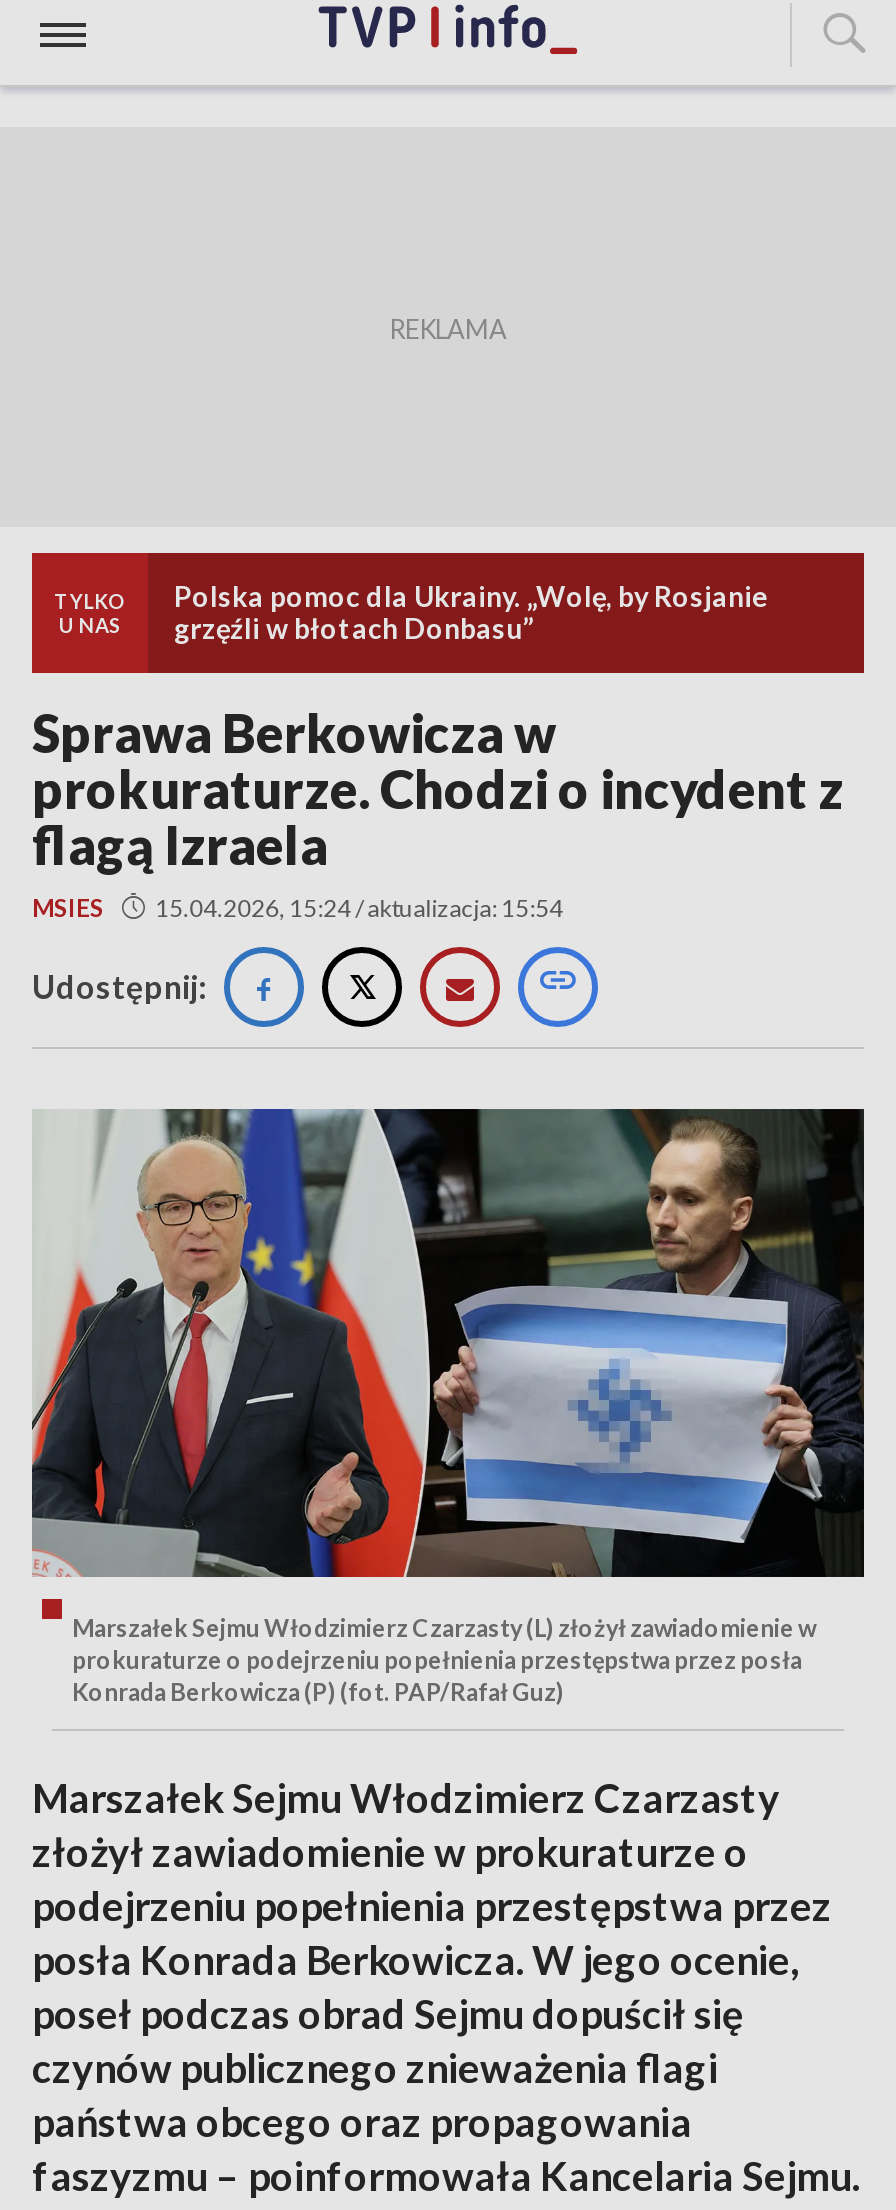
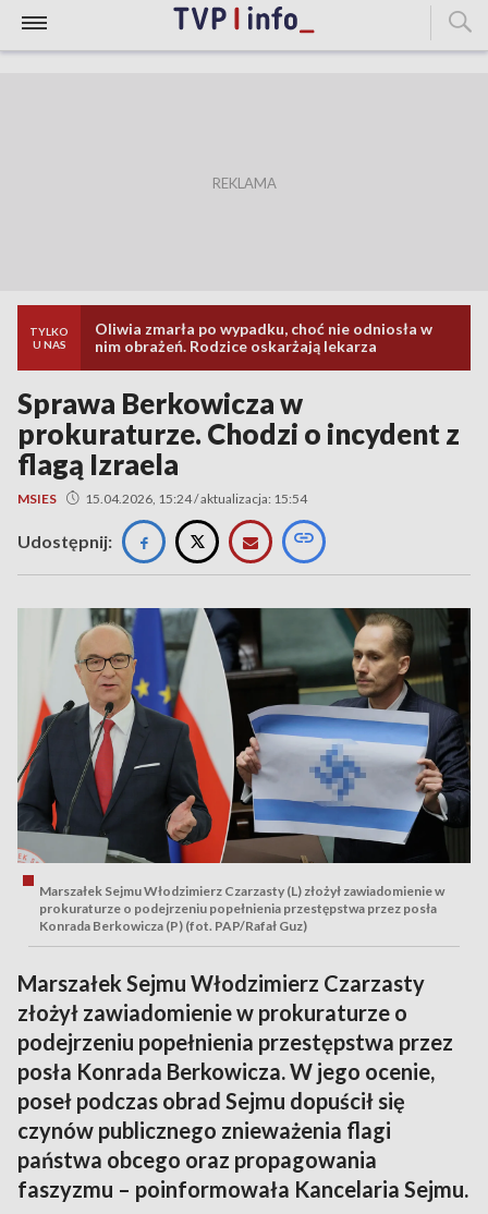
[174,579,768,645] Polska pomoc dla Ukrainy. „Wolę, by Rosjanie | grzęźli w błotach Donbasu” -> [95,319,432,355] Oliwia zmarła po wypadku, choć nie odniosła w | nim obrażeń. Rodzice oskarżają lekarza

